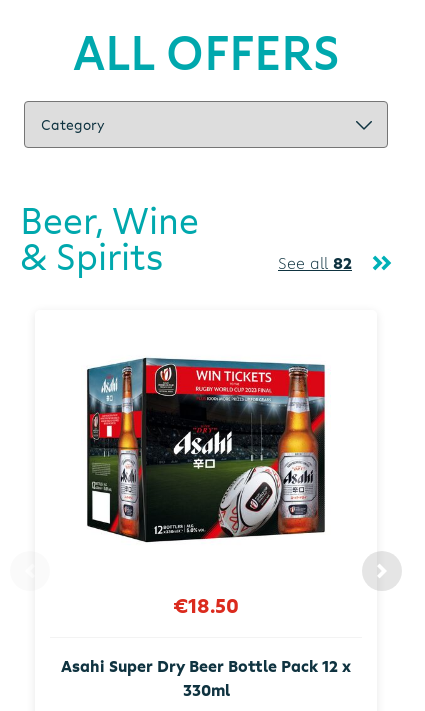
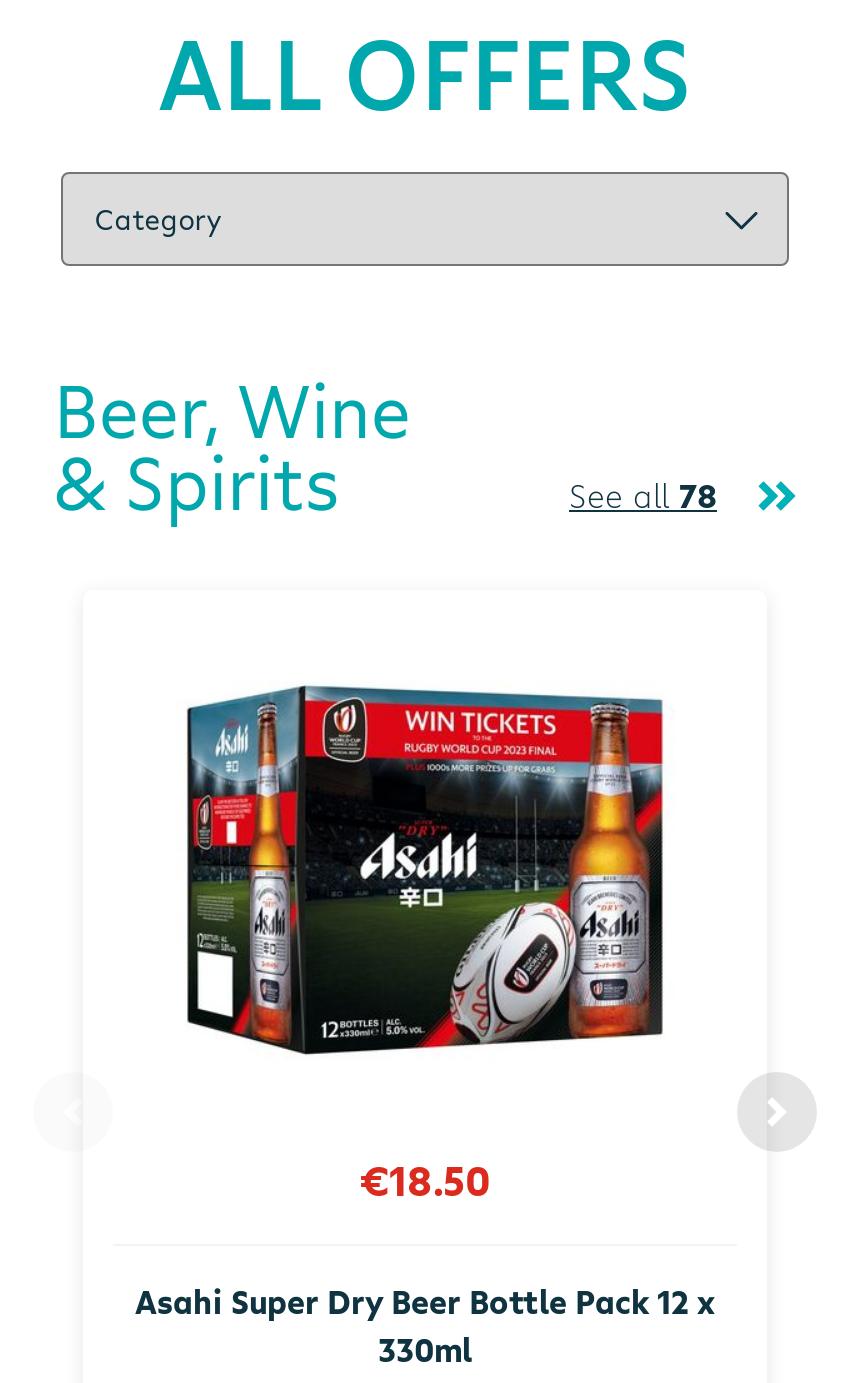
[278,252,352,274] See all 82 -> [569,474,717,518] See all 78

